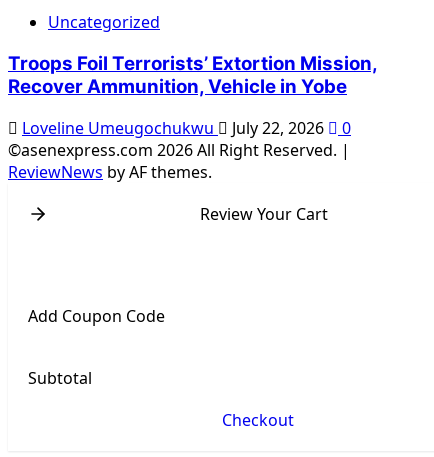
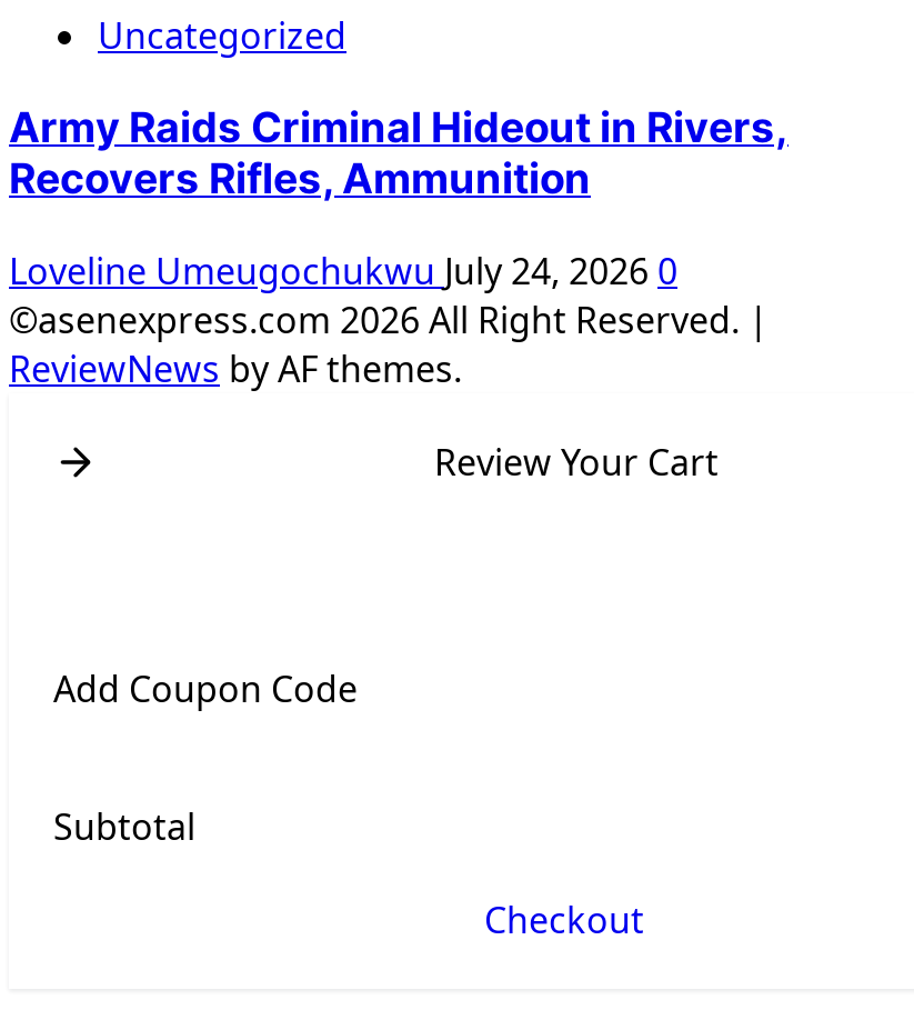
[8,52,378,98] Troops Foil Terrorists’ Extortion Mission, | Recover Ammunition, Vehicle in Yobe -> [9,103,789,205] Army Raids Criminal Hideout in Rivers, | Recovers Rifles, Ammunition
[22,117,351,139] Loveline Umeugochukwu July 22, 2026 | 0 -> [9,246,677,295] Loveline Umeugochukwu July 24, 2026 0

